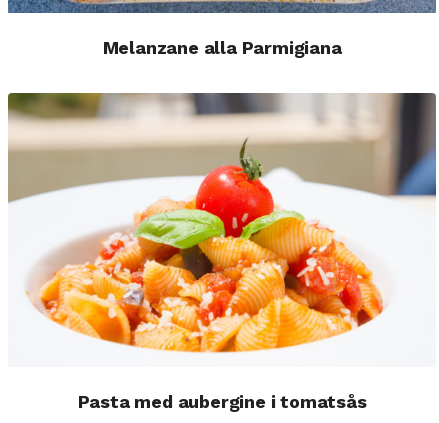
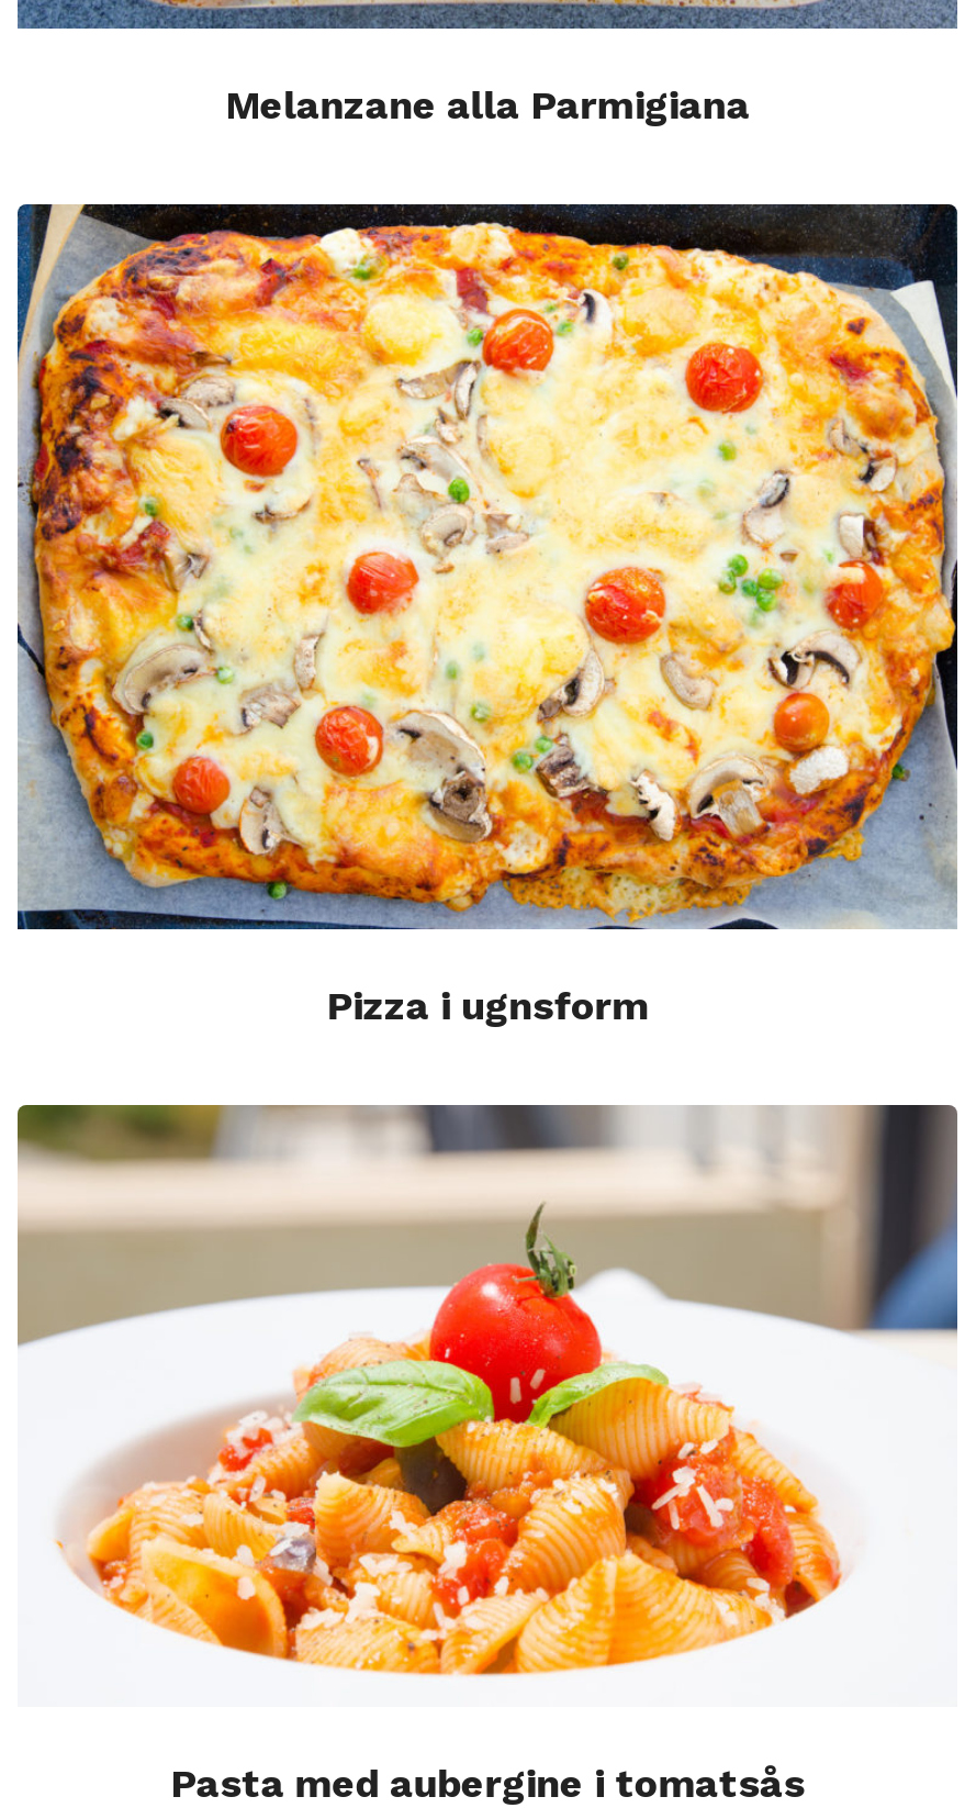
none -> [18,202,960,1027] [image] | Pizza i ugnsform

